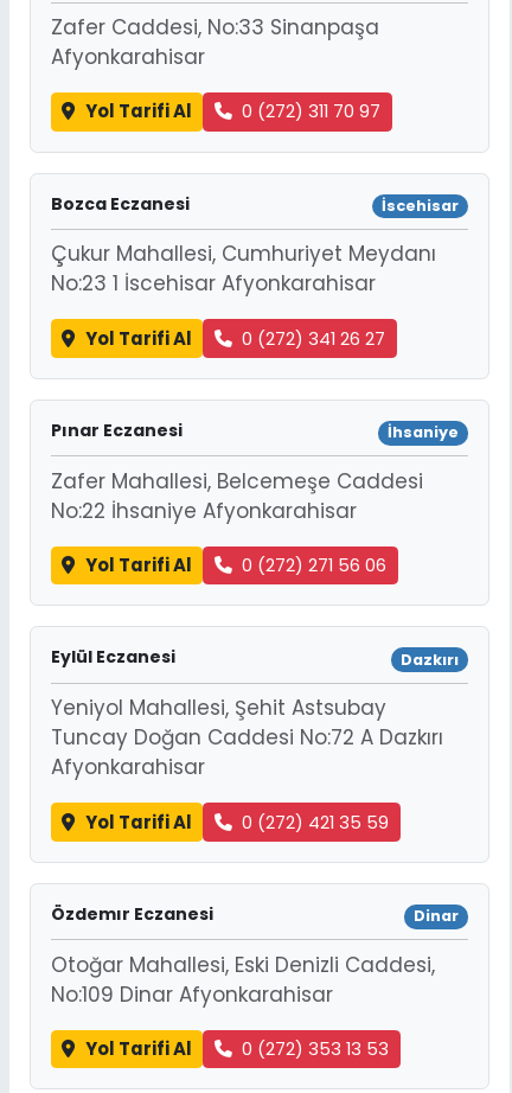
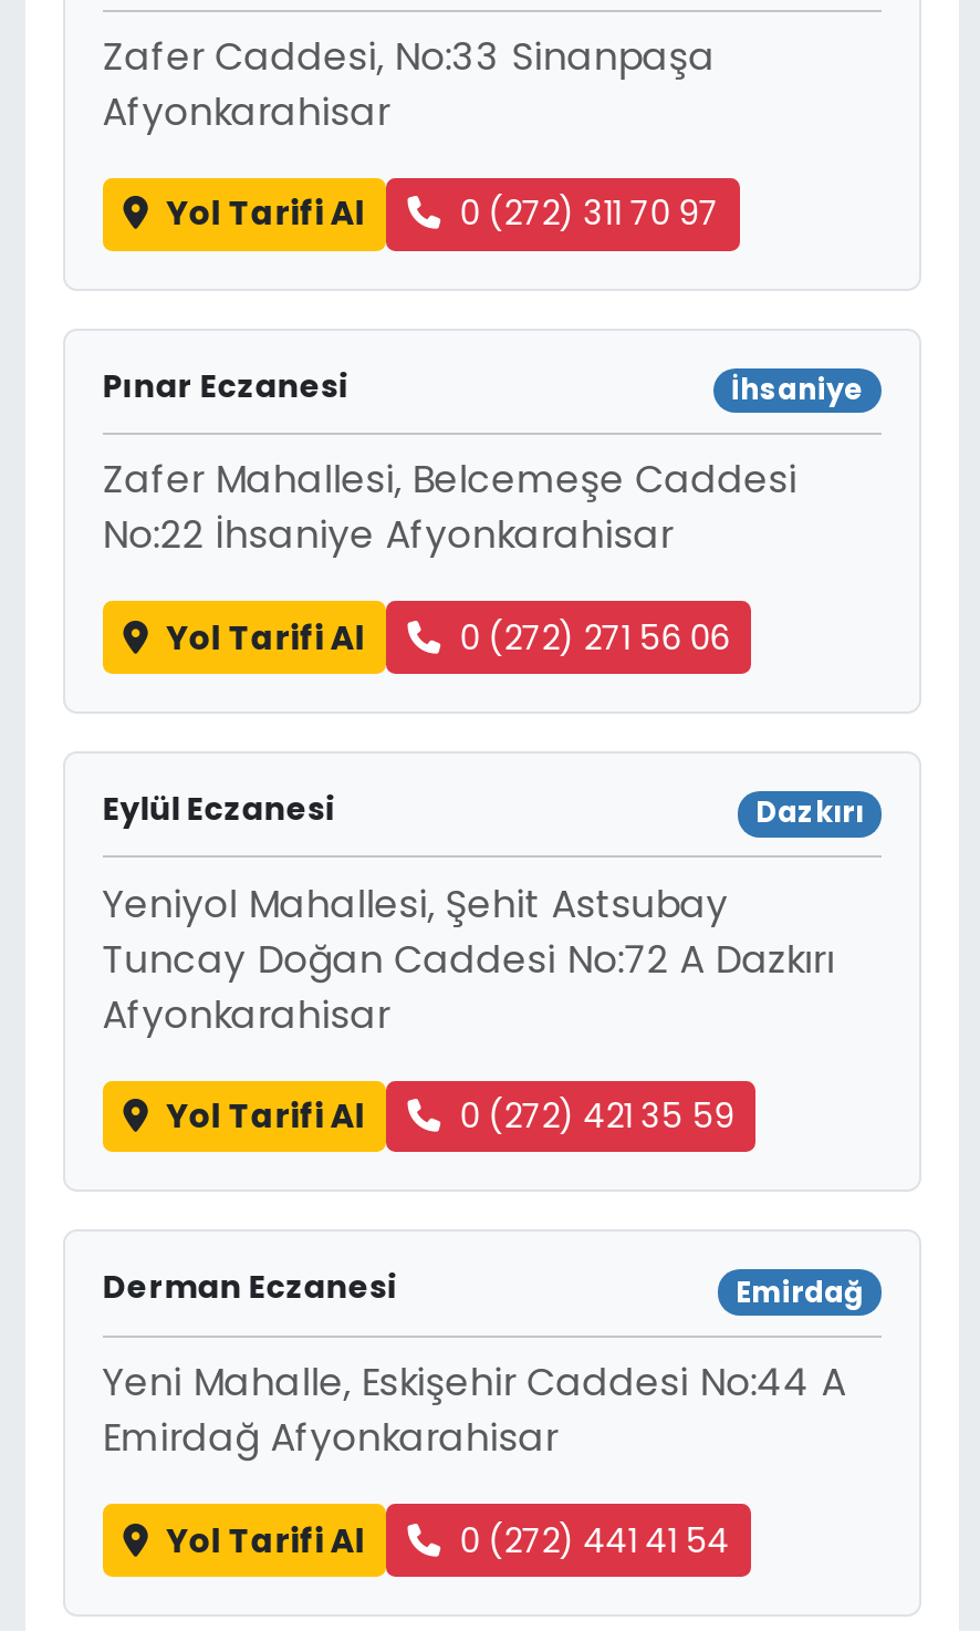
[51,191,459,351] Bozca Eczanesi | İscehisar | Çukur Mahallesi, Cumhuriyet Meydanı | No:23 1 İscehisar Afyonkarahisar | Yol Tarifi Al | 0 (272) 341 26 27 -> none
[51,902,459,926] Özdemır Eczanesi | Dinar -> [102,1266,864,1311] Derman Eczanesi | Emirdağ
[51,950,435,1008] Otoğar Mahallesi, Eski Denizli Caddesi, | No:109 Dinar Afyonkarahisar -> [102,1356,846,1465] Yeni Mahalle, Eskişehir Caddesi No:44 A | Emirdağ Afyonkarahisar
[242,1036,389,1061] 0 (272) 353 13 53 -> [459,1516,729,1562] 0 (272) 441 41 54

